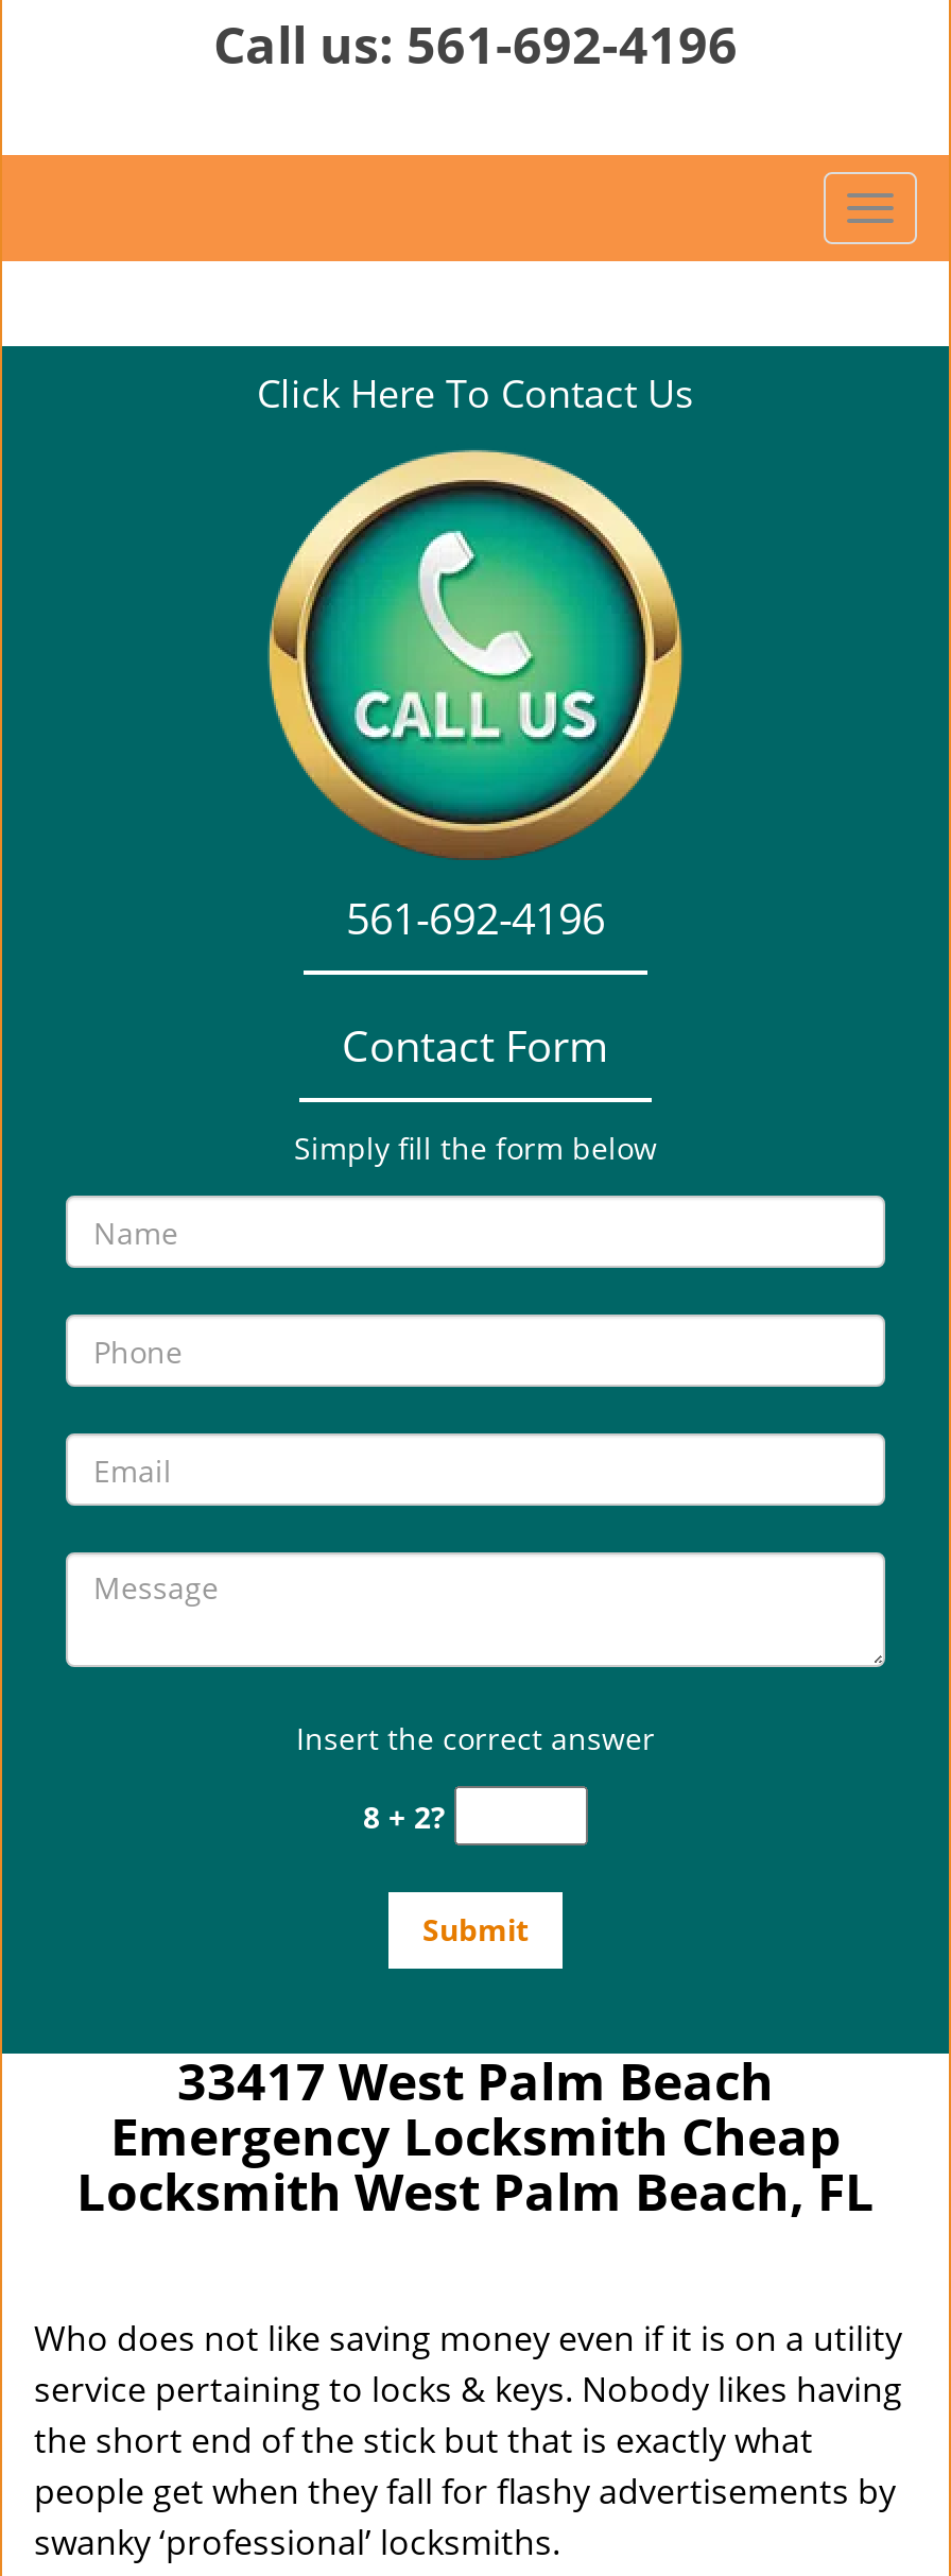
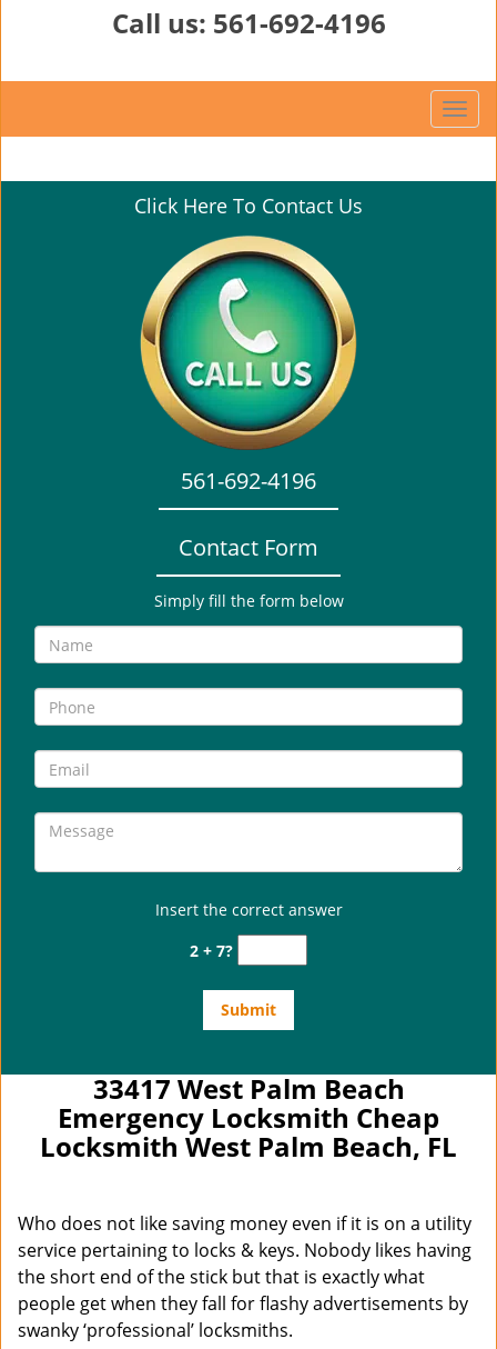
[363,1797,446,1837] 8 + 2? -> [190,940,233,961] 2 + 7?

